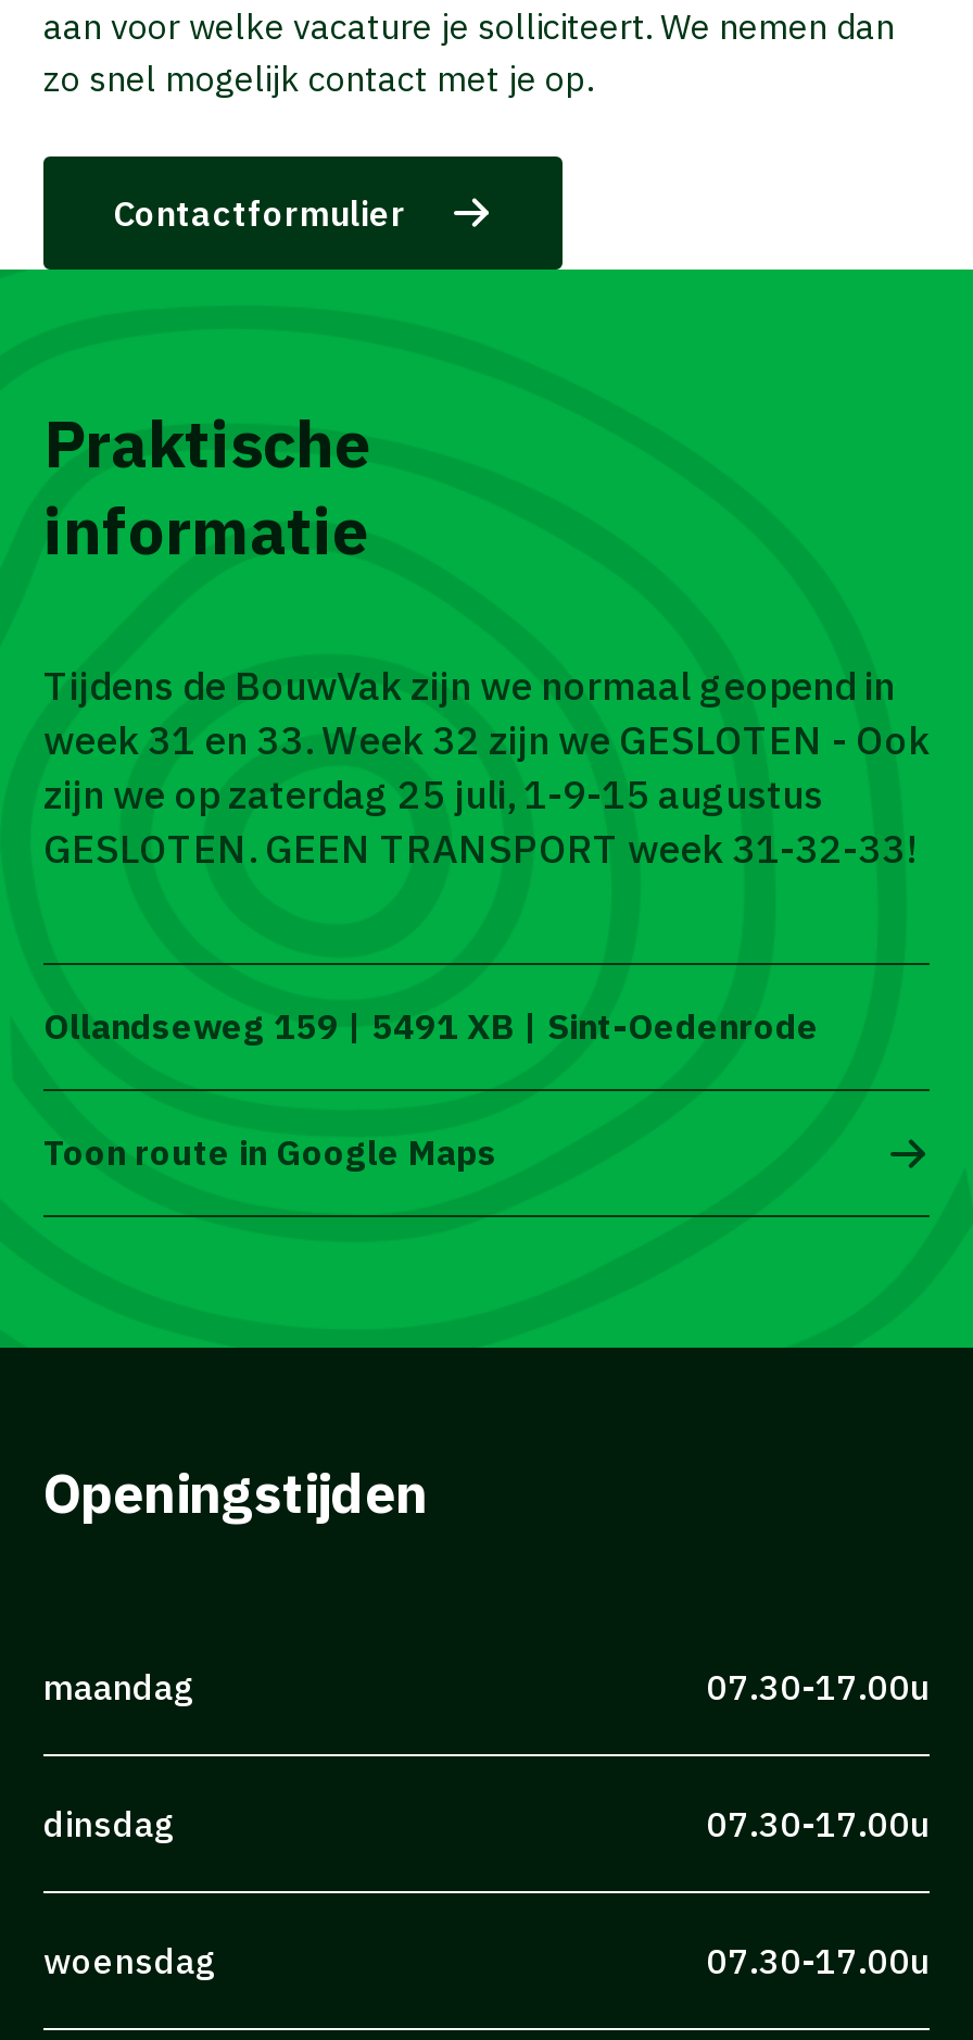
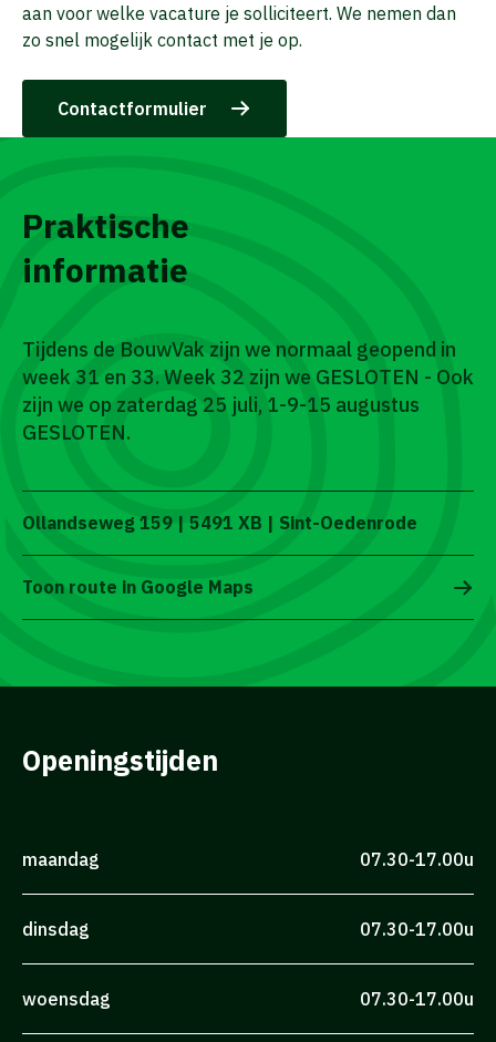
[43,824,914,874] GESLOTEN. GEEN TRANSPORT week 31-32-33! -> [22,420,131,445] GESLOTEN.

